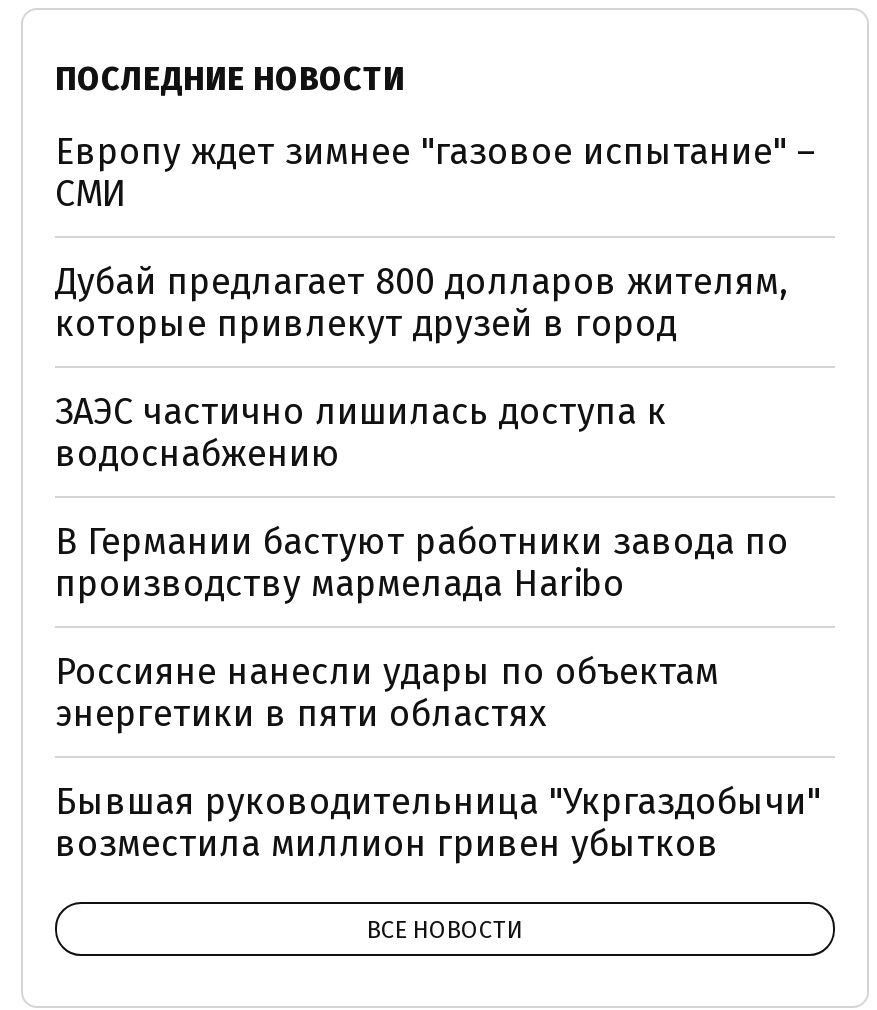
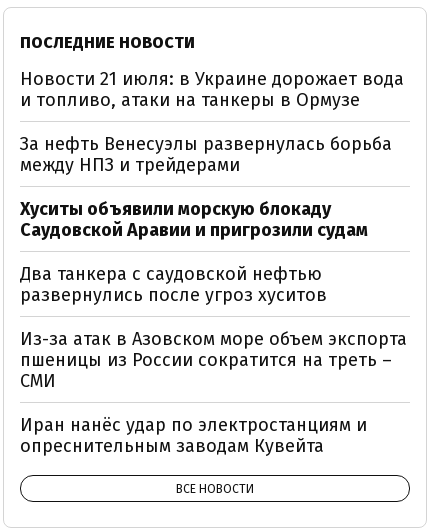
[55,130,817,174] Европу ждет зимнее "газовое испытание" – -> [20,68,407,371] Новости 21 июля: в Украине дорожает вода | и топливо, атаки на танкеры в Ормузе | За нефть Венесуэлы развернулась борьба | между НПЗ и трейдерами | Хуситы объявили морскую блокаду | Саудовской Аравии и пригрозили судам | Два танкера с саудовской нефтью | развернулись после угроз хуситов | Из-за атак в Азовском море объем экспорта | пшеницы из России сократится на треть –
moved [55,172,127,216] -> [20,370,56,392]: СМИ
[55,260,821,866] Дубай предлагает 800 долларов жителям, | которые привлекут друзей в город | ЗАЭС частично лишилась доступа к | водоснабжению | В Германии бастуют работники завода по | производству мармелада Haribo | Россияне нанесли удары по объектам | энергетики в пяти областях | Бывшая руководительница "Укргаздобычи" | возместила миллион гривен убытков -> [20,414,367,457] Иран нанёс удар по электростанциям и | опреснительным заводам Кувейта

